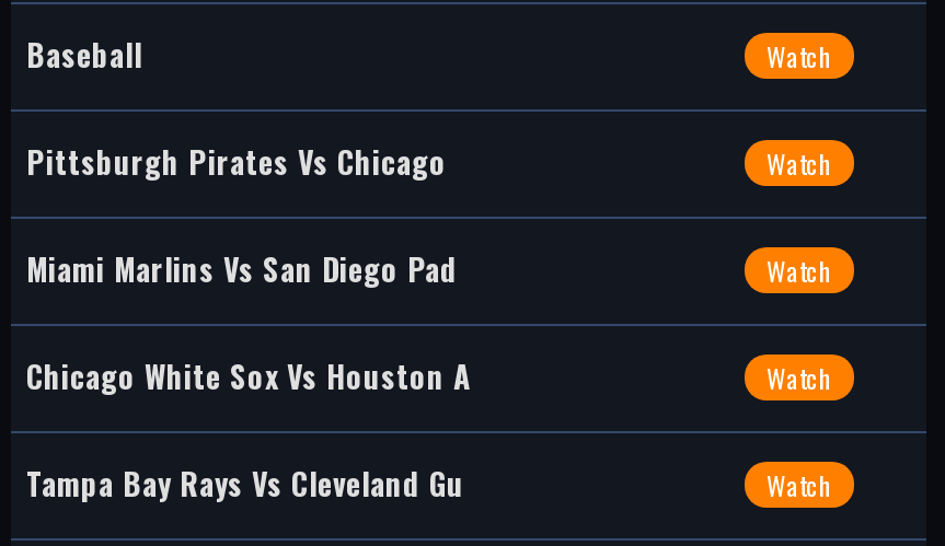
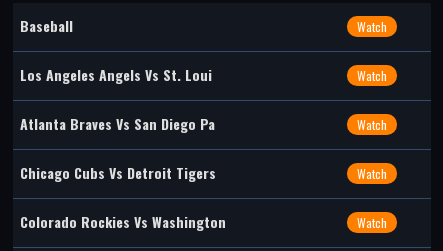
[26,138,447,184] Pittsburgh Pirates Vs Chicago -> [20,64,212,85] Los Angeles Angels Vs St. Loui
[26,245,458,291] Miami Marlins Vs San Diego Pad -> [20,113,215,134] Atlanta Braves Vs San Diego Pa
[26,352,471,398] Chicago White Sox Vs Houston A -> [20,162,216,183] Chicago Cubs Vs Detroit Tigers
[26,460,464,506] Tampa Bay Rays Vs Cleveland Gu -> [20,211,226,232] Colorado Rockies Vs Washington

